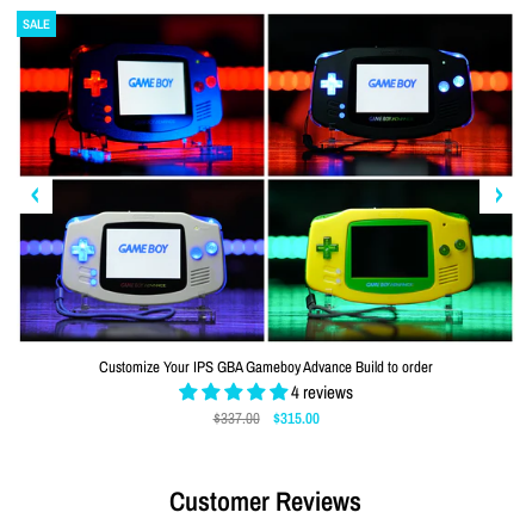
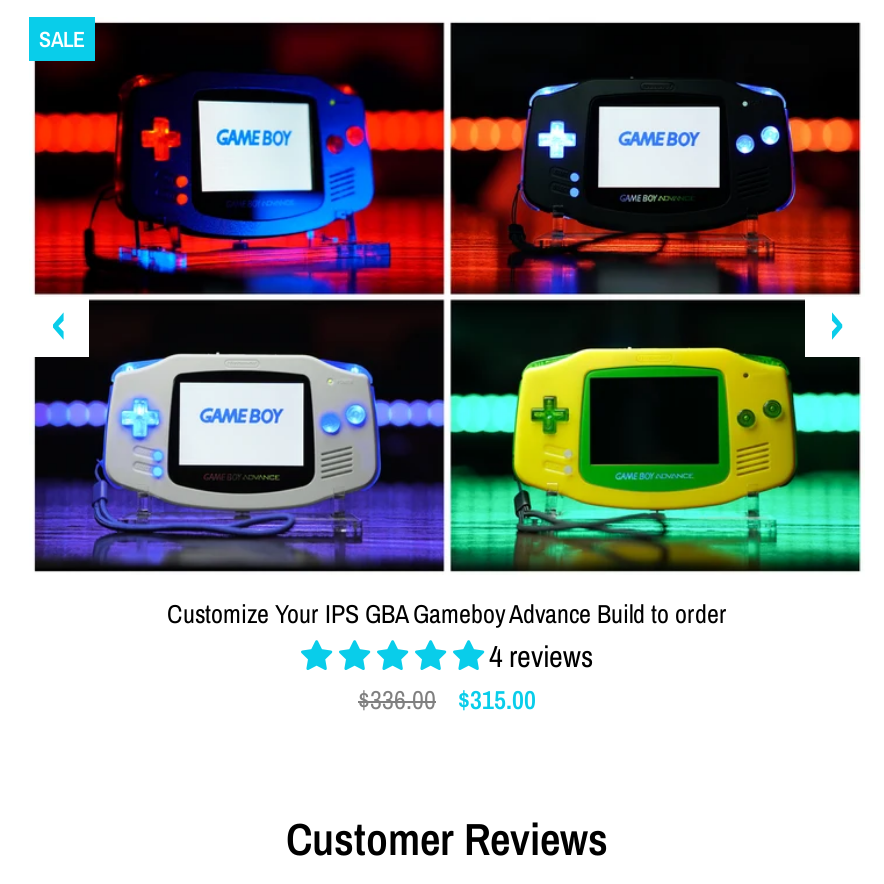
[213,408,319,428] $337.00 $315.00 -> [358,683,536,717] $336.00 $315.00

